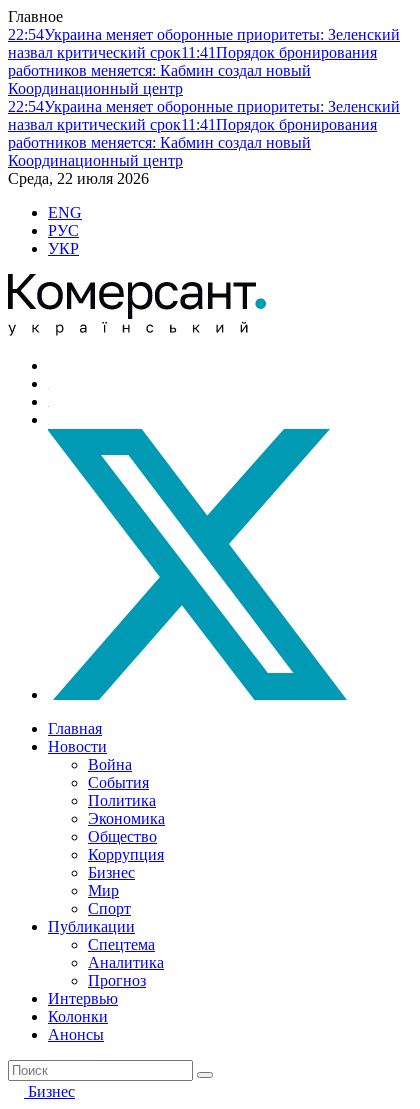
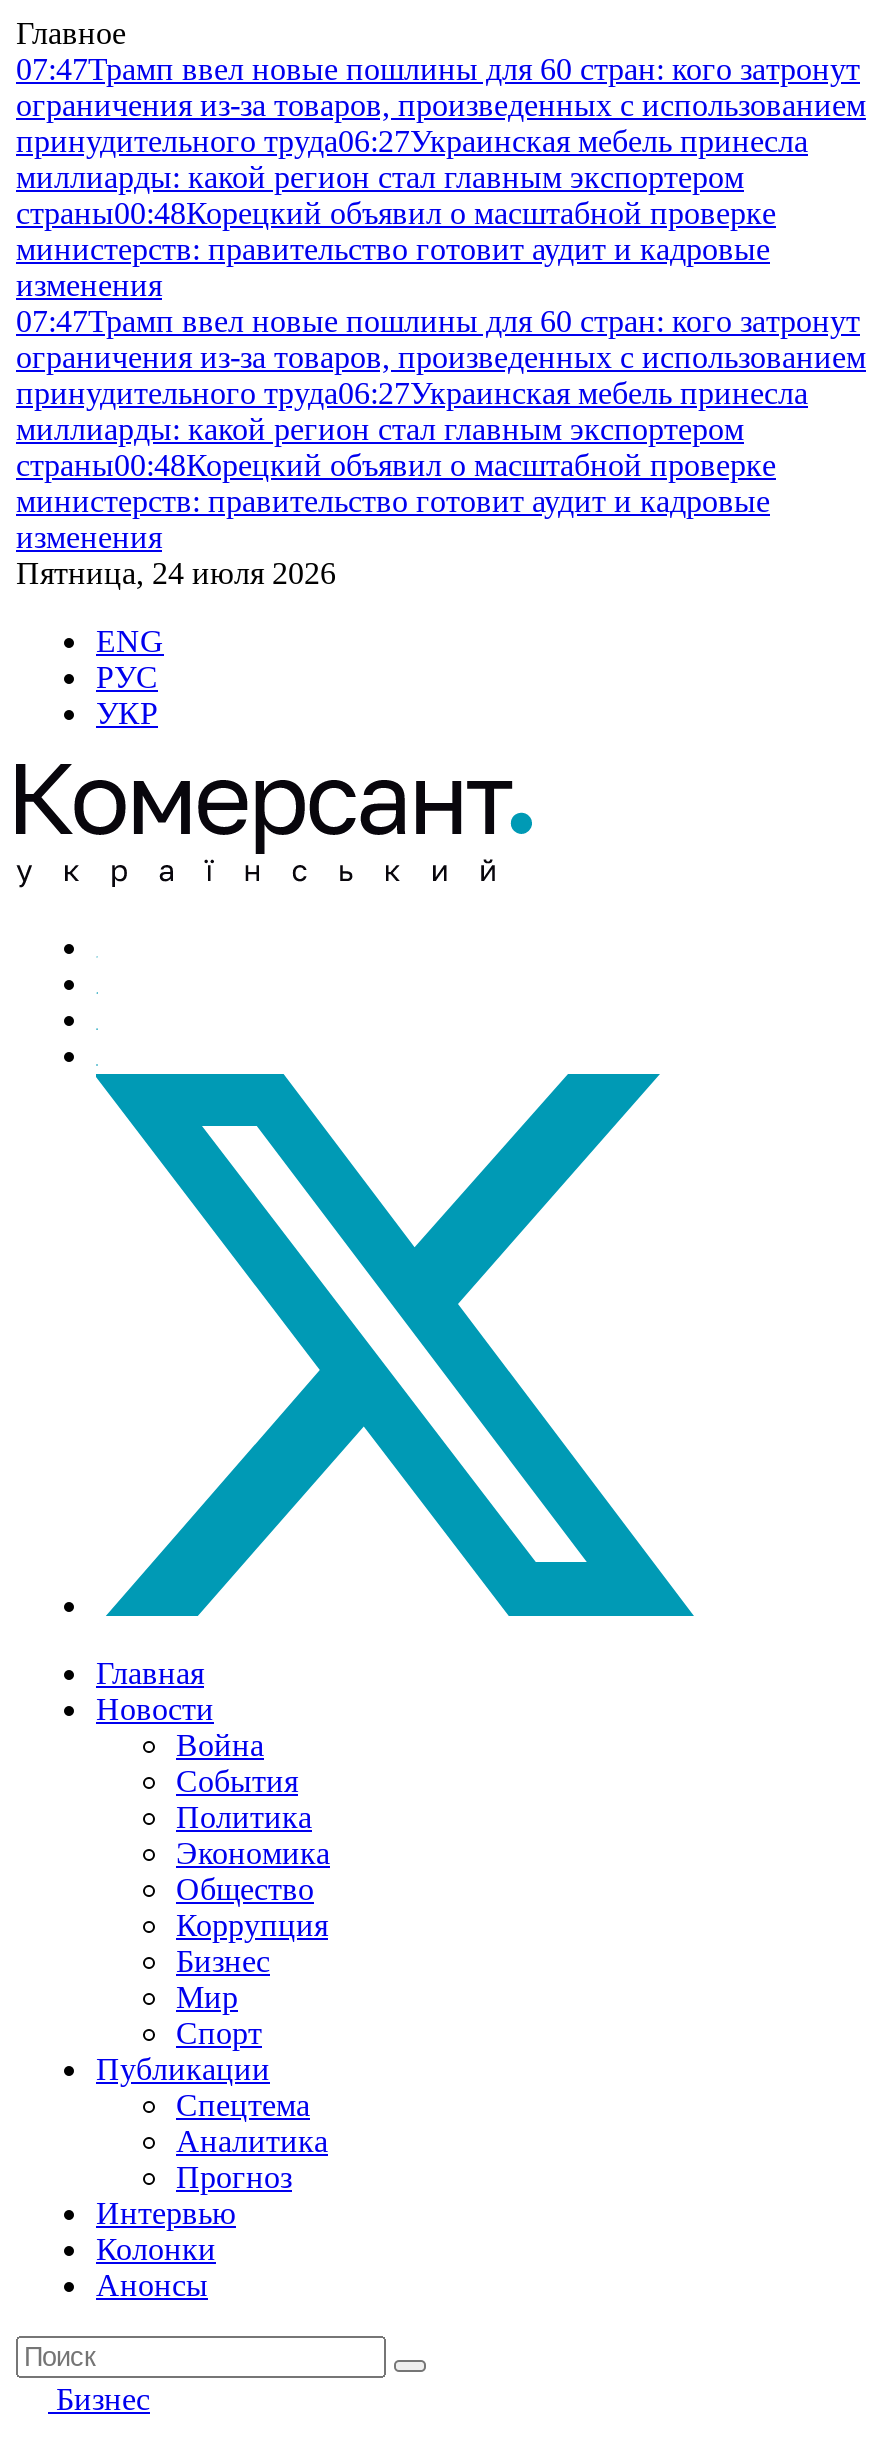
[8,26,400,187] 22:54Украина меняет оборонные приоритеты: Зеленский | назвал критический срок11:41Порядок бронирования | работников меняется: Кабмин создал новый | Координационный центр | 22:54Украина меняет оборонные приоритеты: Зеленский | назвал критический срок11:41Порядок бронирования | работников меняется: Кабмин создал новый | Координационный центр | Среда, 22 июля 2026 -> [16,52,866,590] 07:47Трамп ввел новые пошлины для 60 стран: кого затронут | ограничения из-за товаров, произведенных с использованием | принудительного труда06:27Украинская мебель принесла | миллиарды: какой регион стал главным экспортером | страны00:48Корецкий объявил о масштабной проверке | министерств: правительство готовит аудит и кадровые | изменения | 07:47Трамп ввел новые пошлины для 60 стран: кого затронут | ограничения из-за товаров, произведенных с использованием | принудительного труда06:27Украинская мебель принесла | миллиарды: какой регион стал главным экспортером | страны00:48Корецкий объявил о масштабной проверке | министерств: правительство готовит аудит и кадровые | изменения | Пятница, 24 июля 2026

